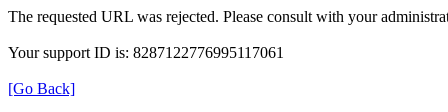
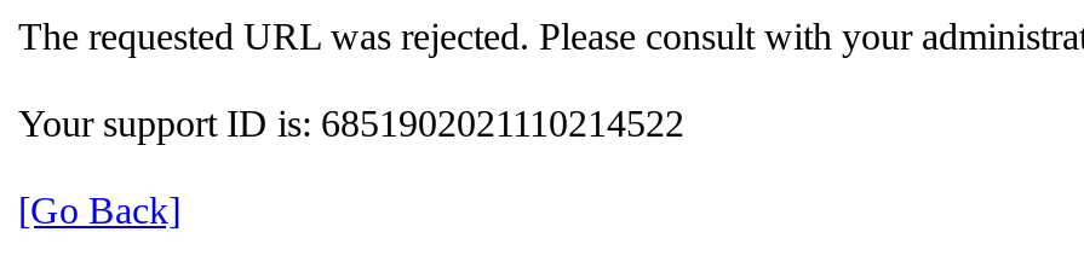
[8,44,284,61] Your support ID is: 8287122776995117061 -> [18,103,684,144] Your support ID is: 6851902021110214522

